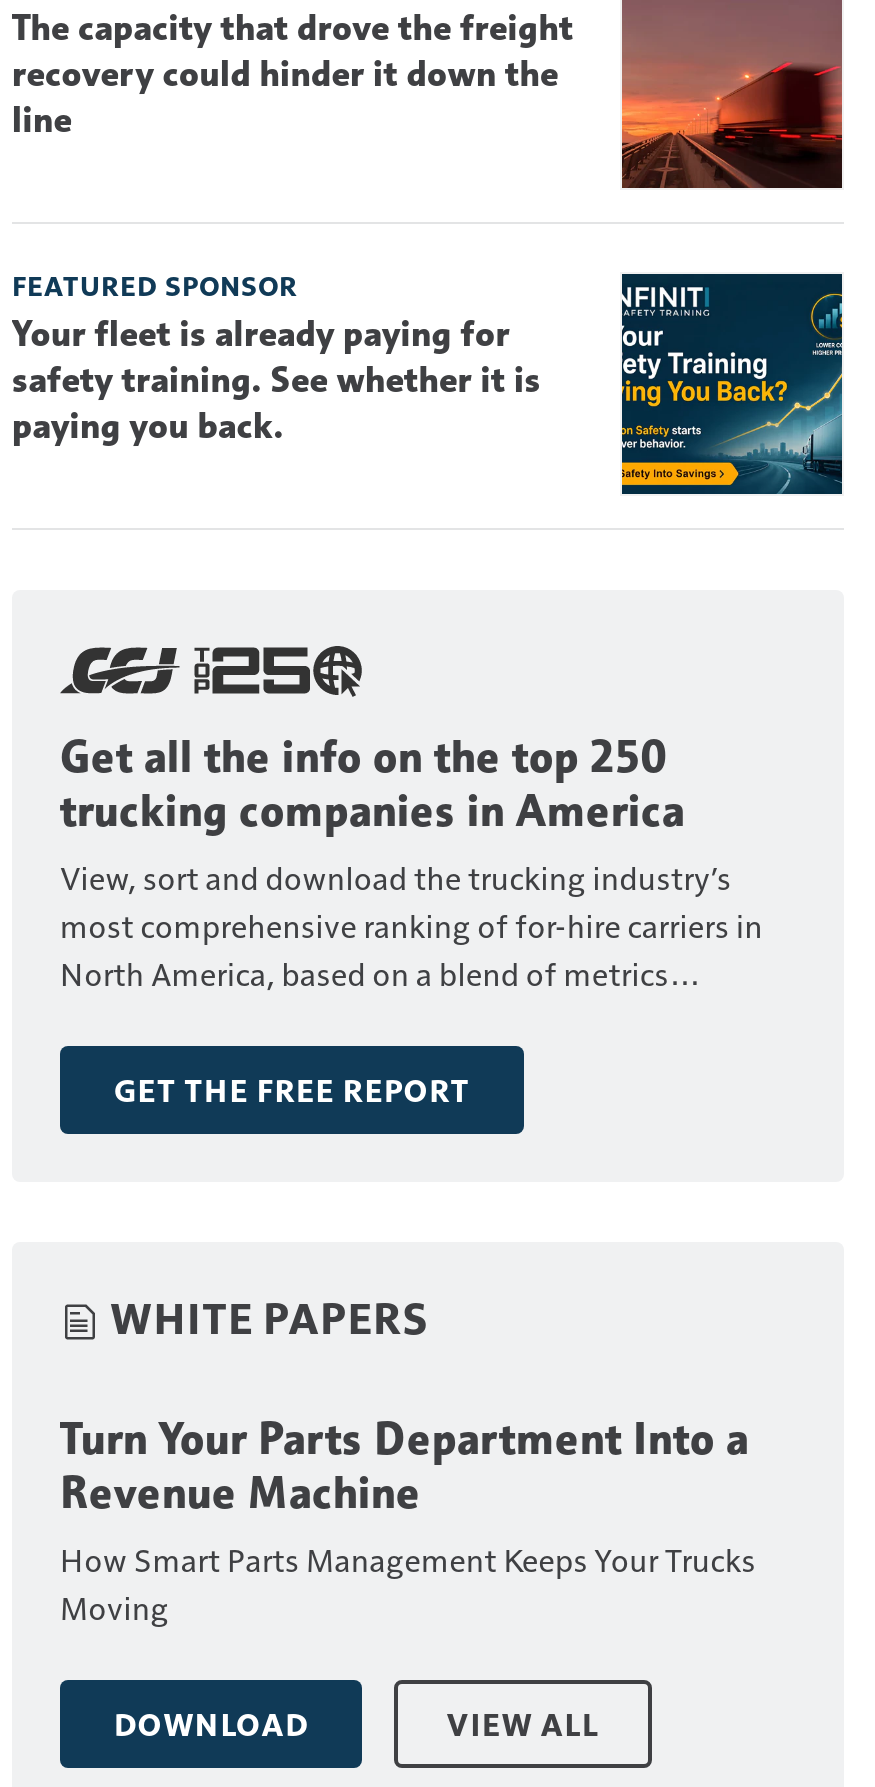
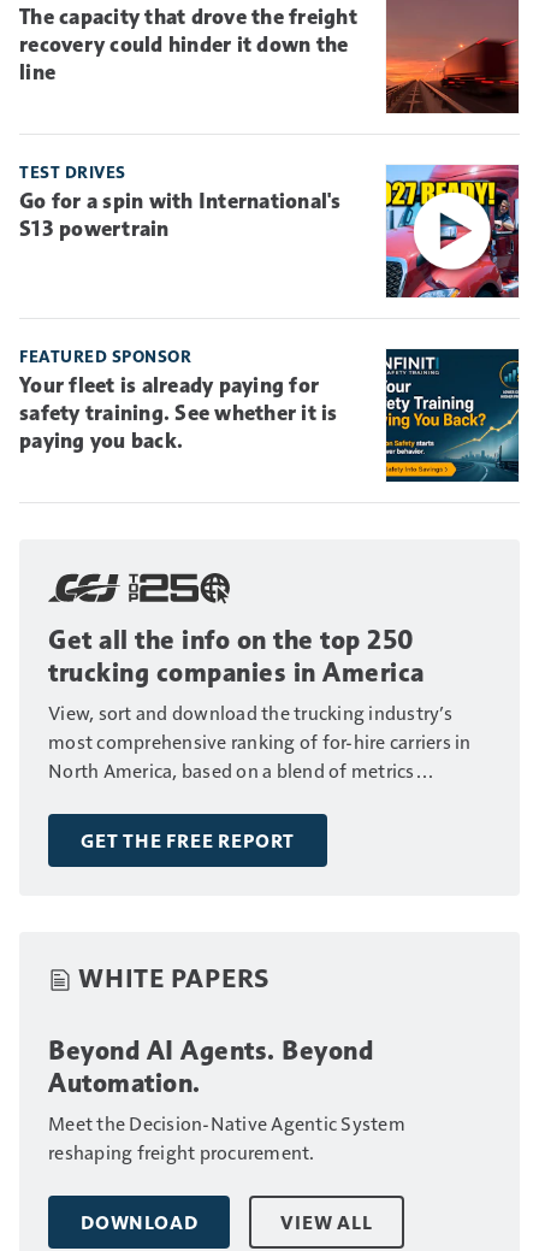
none -> [19,162,520,299] [image] | TEST DRIVES | Go for a spin with International's | S13 powertrain
[60,1411,756,1627] Turn Your Parts Department Into a | Revenue Machine | How Smart Parts Management Keeps Your Trucks | Moving -> [48,1034,405,1164] Beyond AI Agents. Beyond | Automation. | Meet the Decision-Native Agentic System | reshaping freight procurement.

